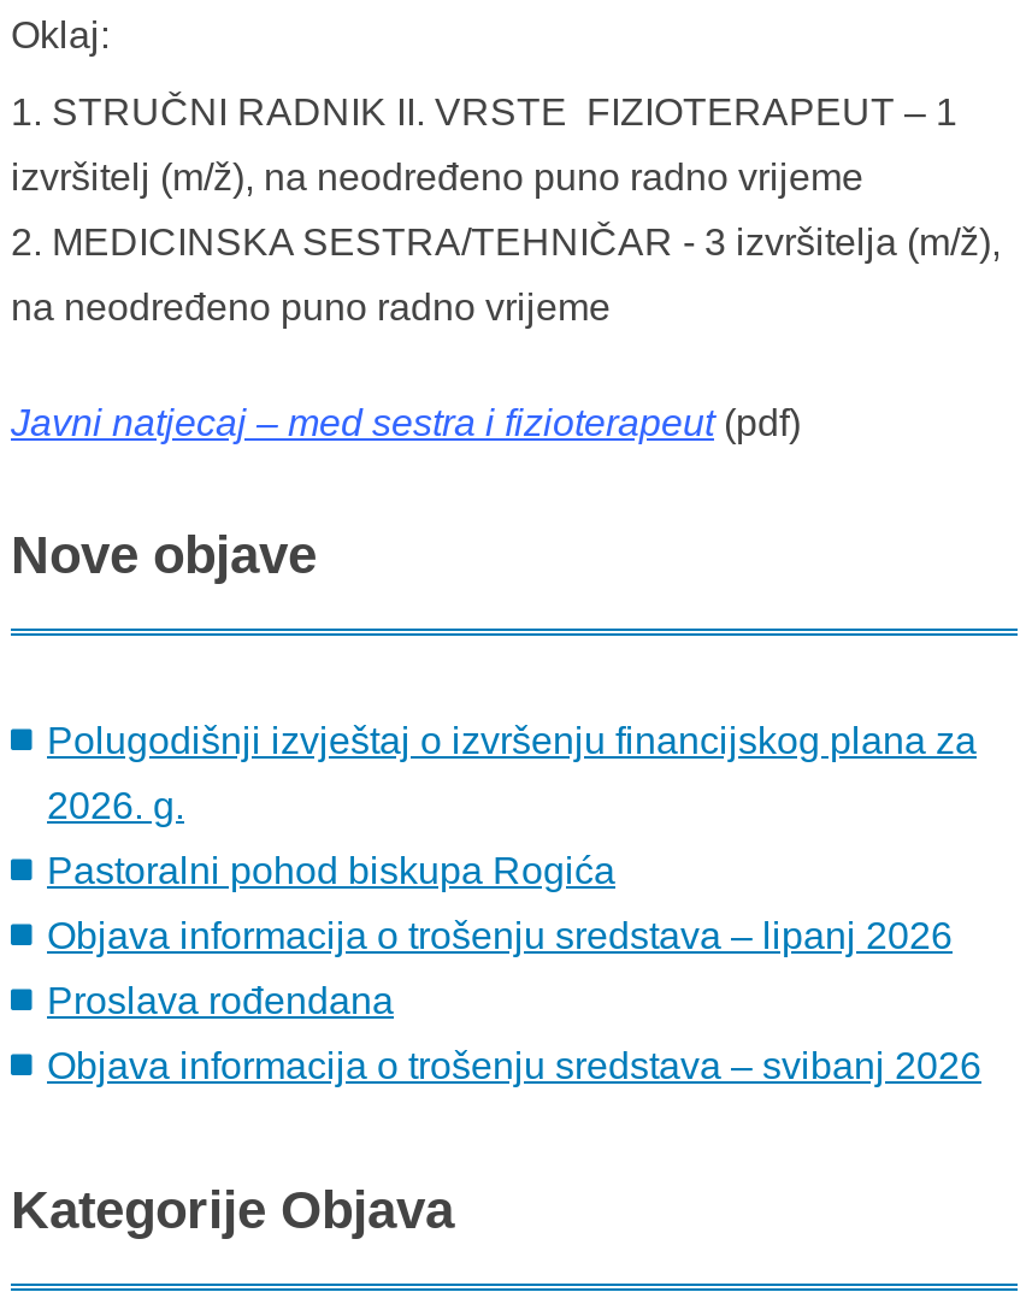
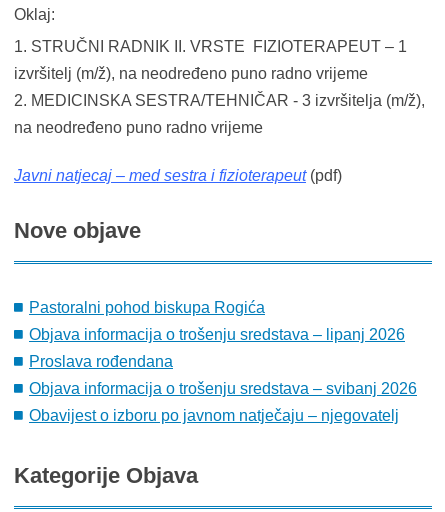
[47,720,977,826] Polugodišnji izvještaj o izvršenju financijskog plana za | 2026. g. -> none
moved [47,850,981,1086] -> [29,299,417,397]: Pastoralni pohod biskupa Rogića | Objava informacija o trošenju sredstava – lipanj 2026 | Proslava rođendana | Objava informacija o trošenju sredstava – svibanj 2026
none -> [29,407,399,424] Obavijest o izboru po javnom natječaju – njegovatelj

